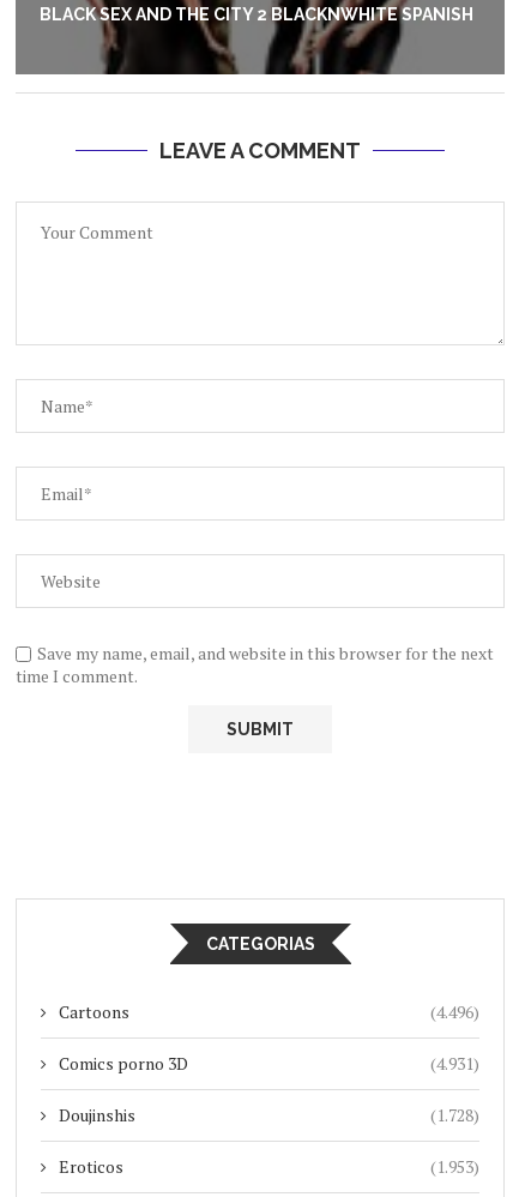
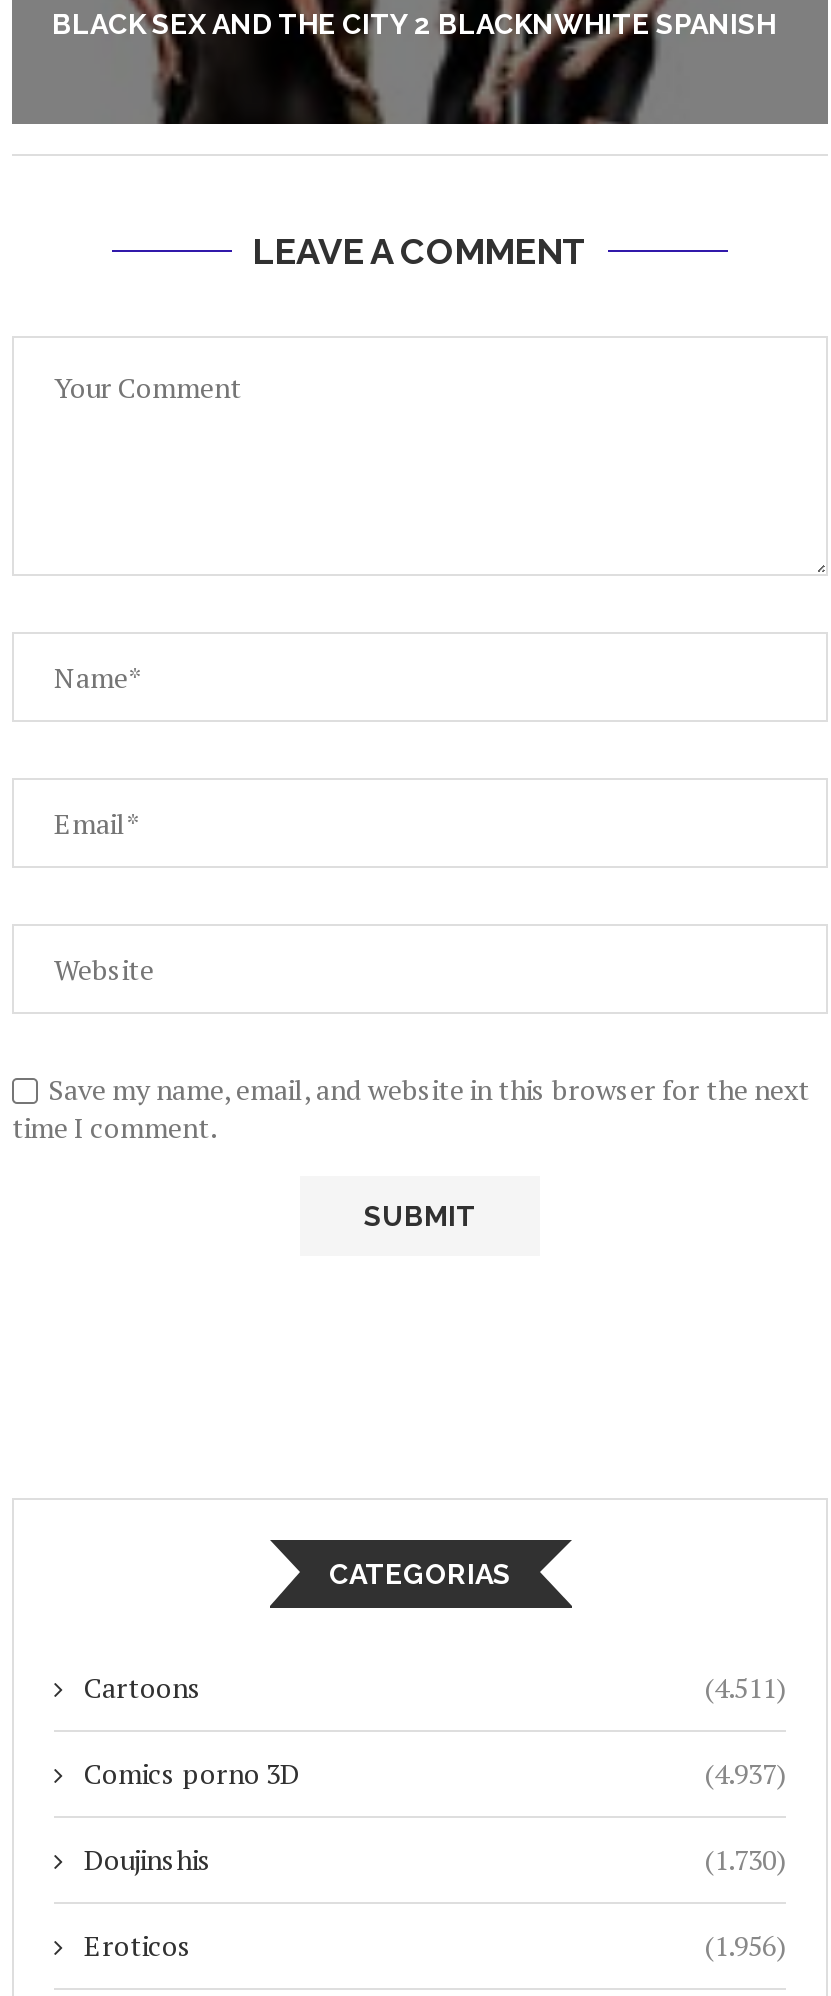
[430,1000,479,1023] (4.496) -> [704,1668,786,1706] (4.511)
[430,1052,479,1075] (4.931) -> [704,1754,786,1792] (4.937)
[430,1103,479,1126] (1.728) -> [704,1840,786,1878] (1.730)
[430,1155,479,1178] (1.953) -> [704,1926,786,1964] (1.956)

